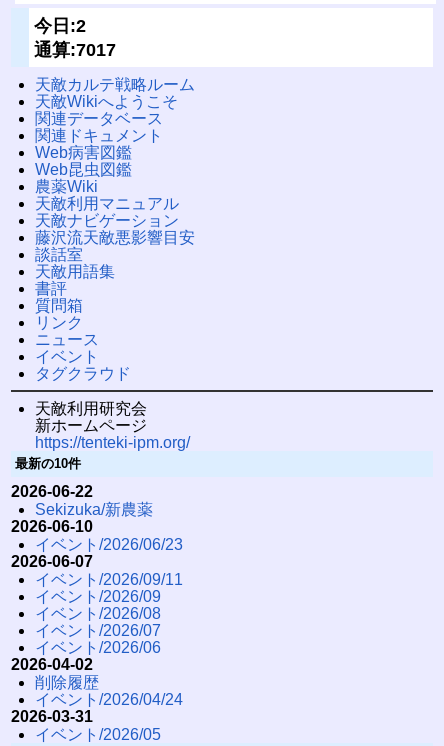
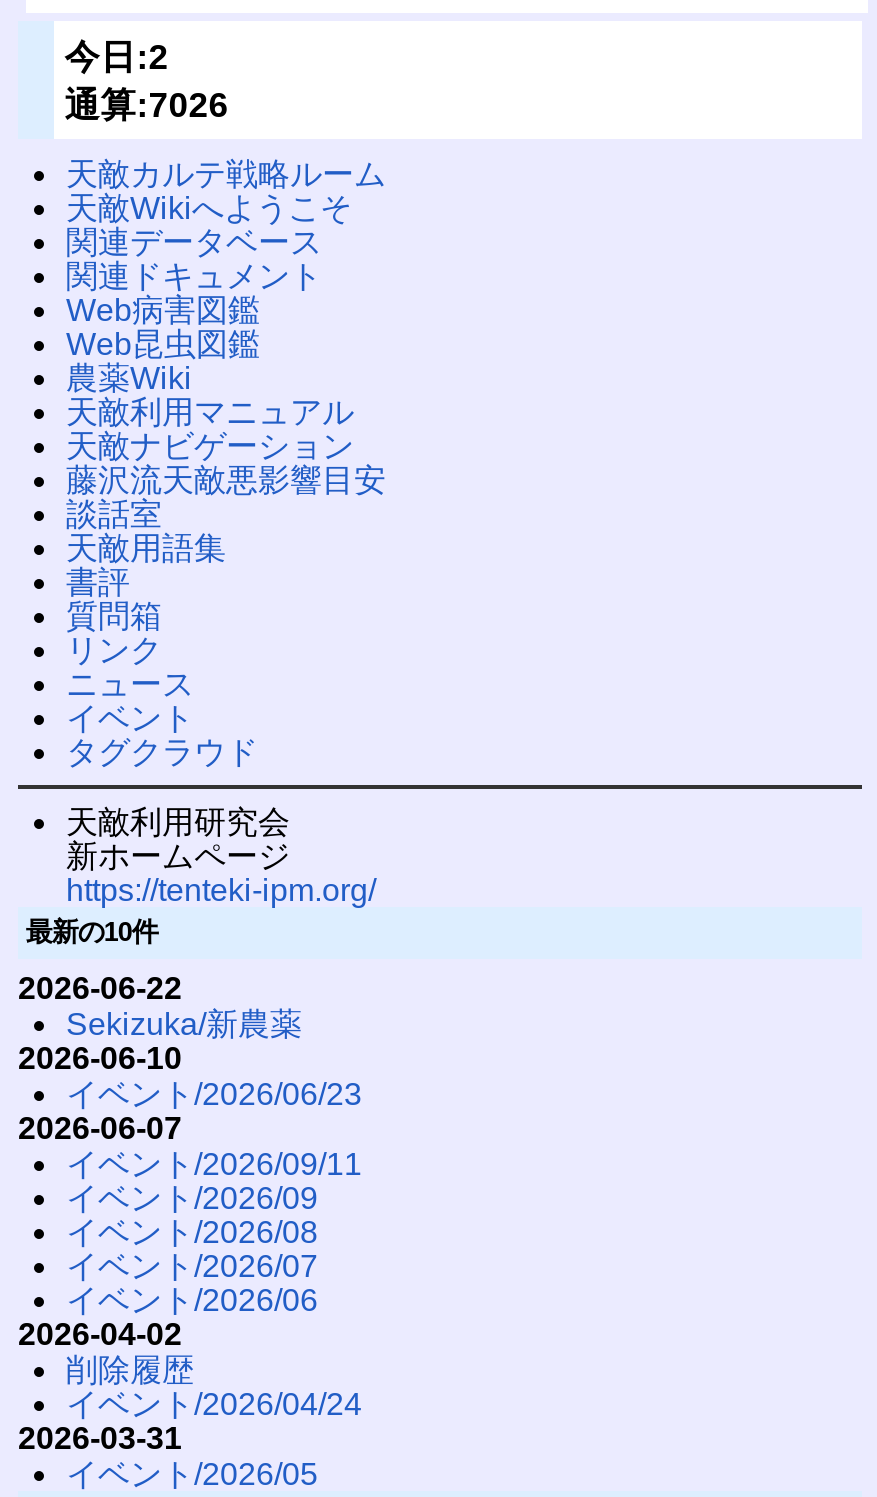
[34,40,116,60] 通算:7017 -> [64,84,228,124] 通算:7026

